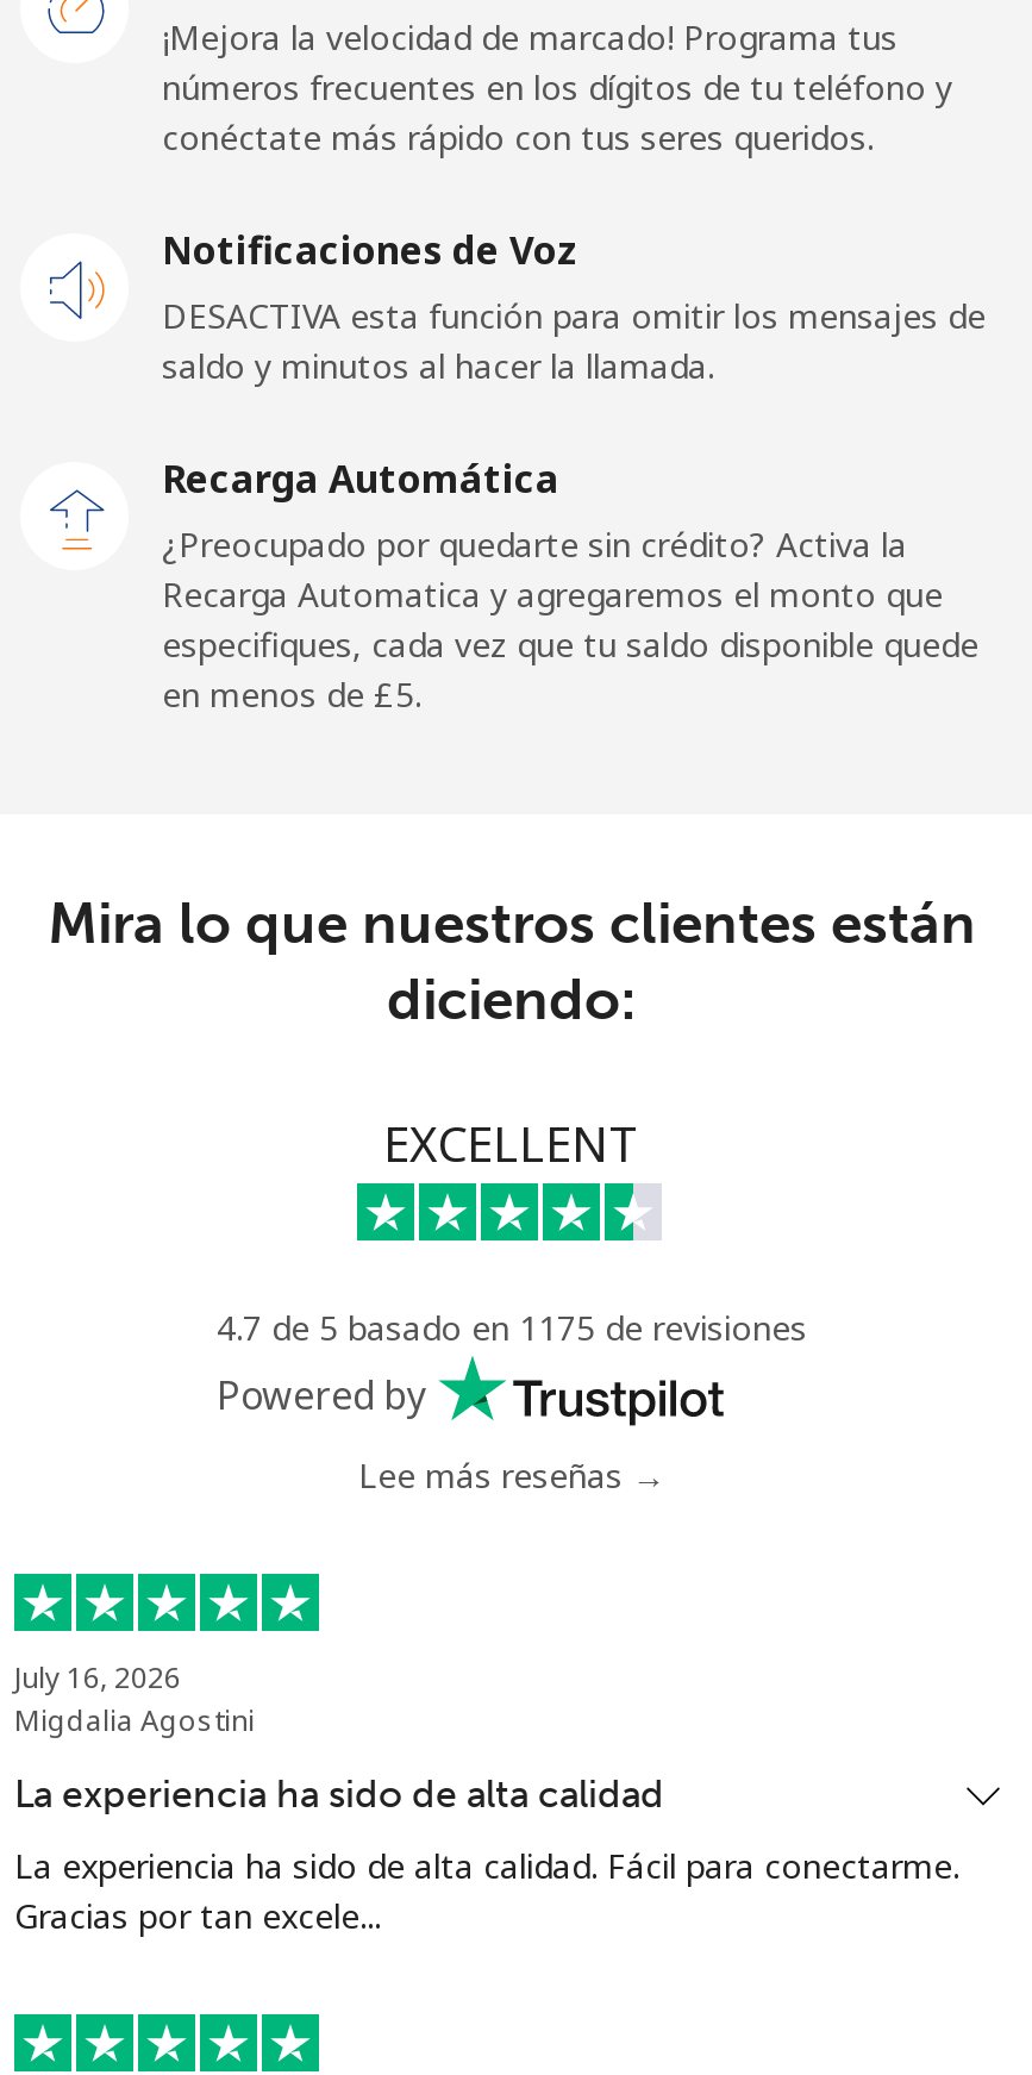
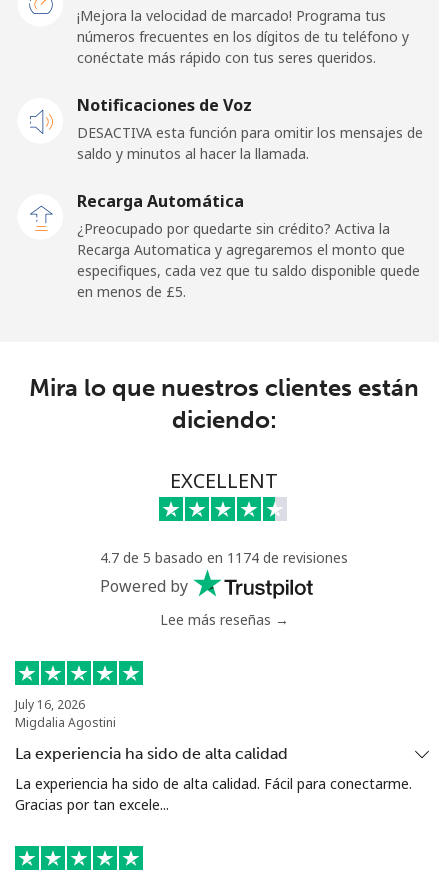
[217,1304,807,1350] 4.7 de 5 basado en 1175 de revisiones -> [100,548,348,567] 4.7 de 5 basado en 1174 de revisiones

